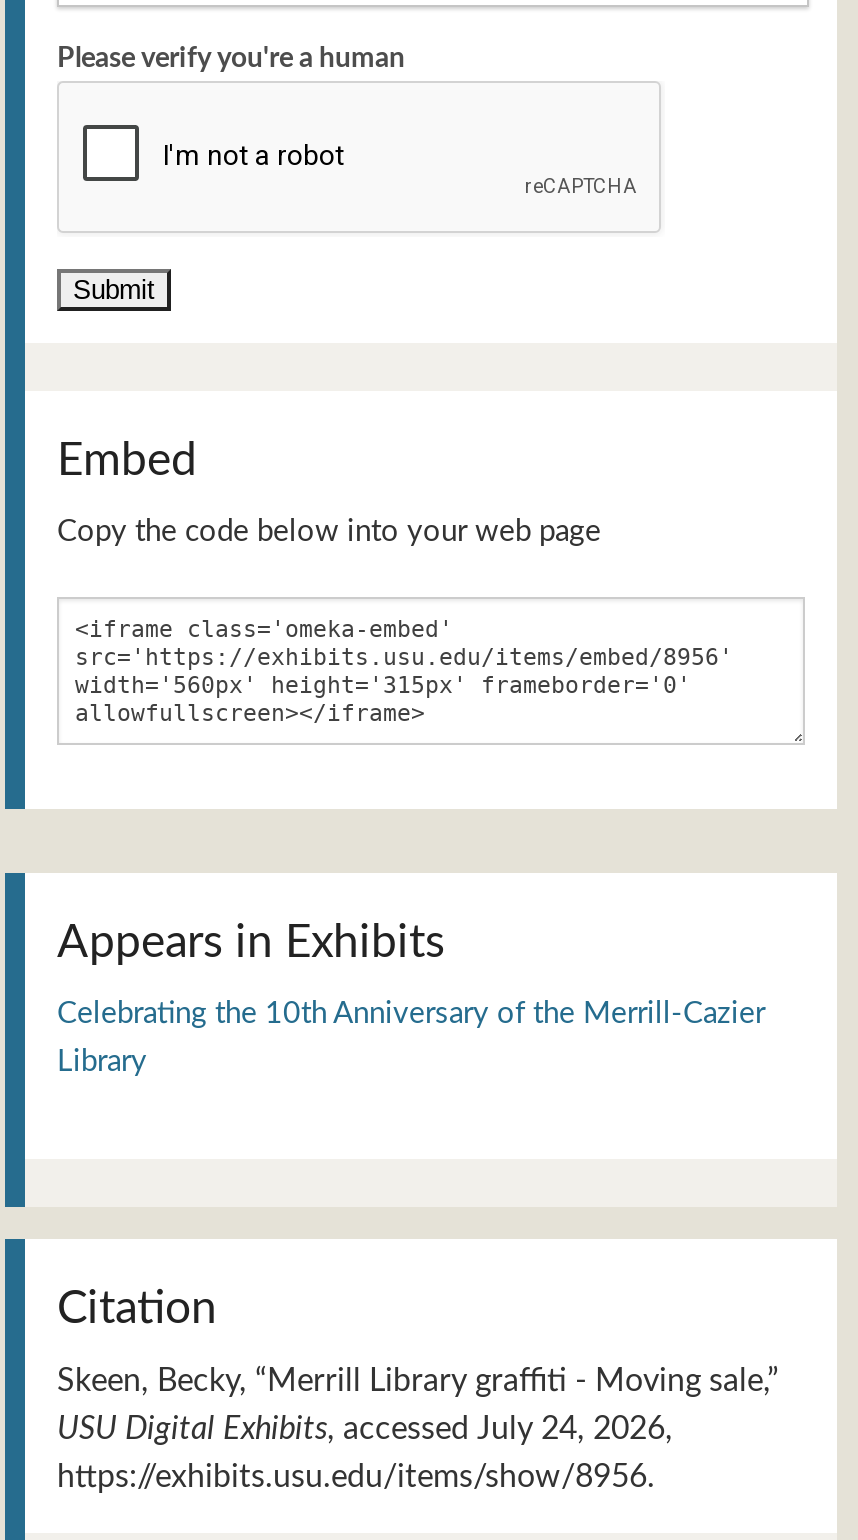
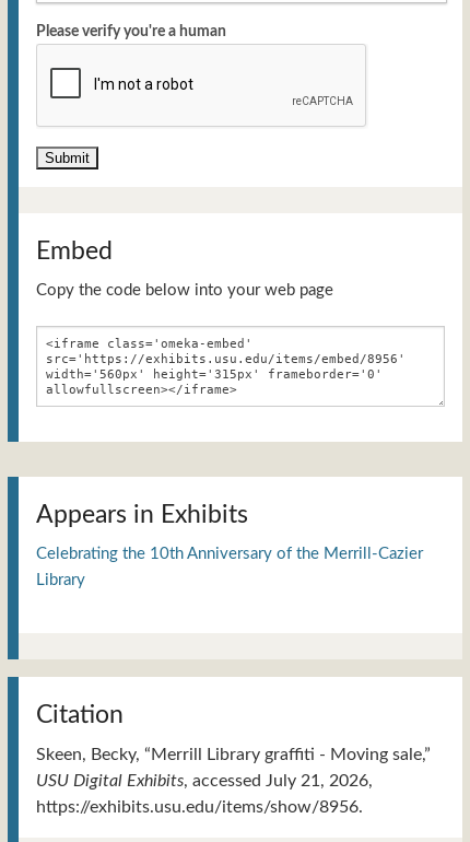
[57,1414,673,1446] USU Digital Exhibits, accessed July 24, 2026, -> [36,772,373,790] USU Digital Exhibits, accessed July 21, 2026,

